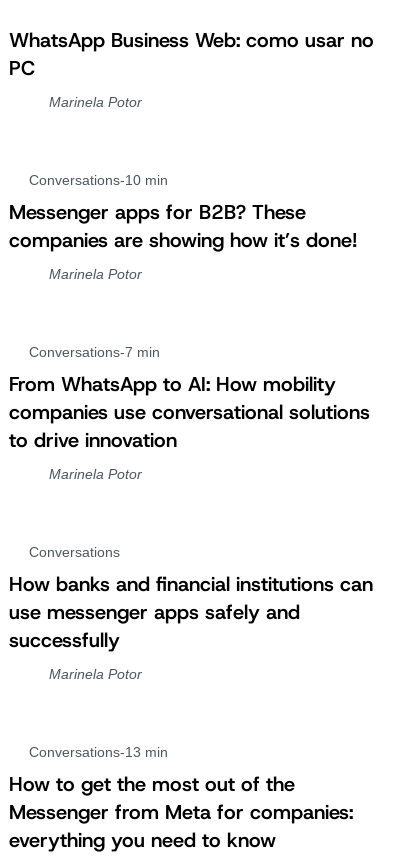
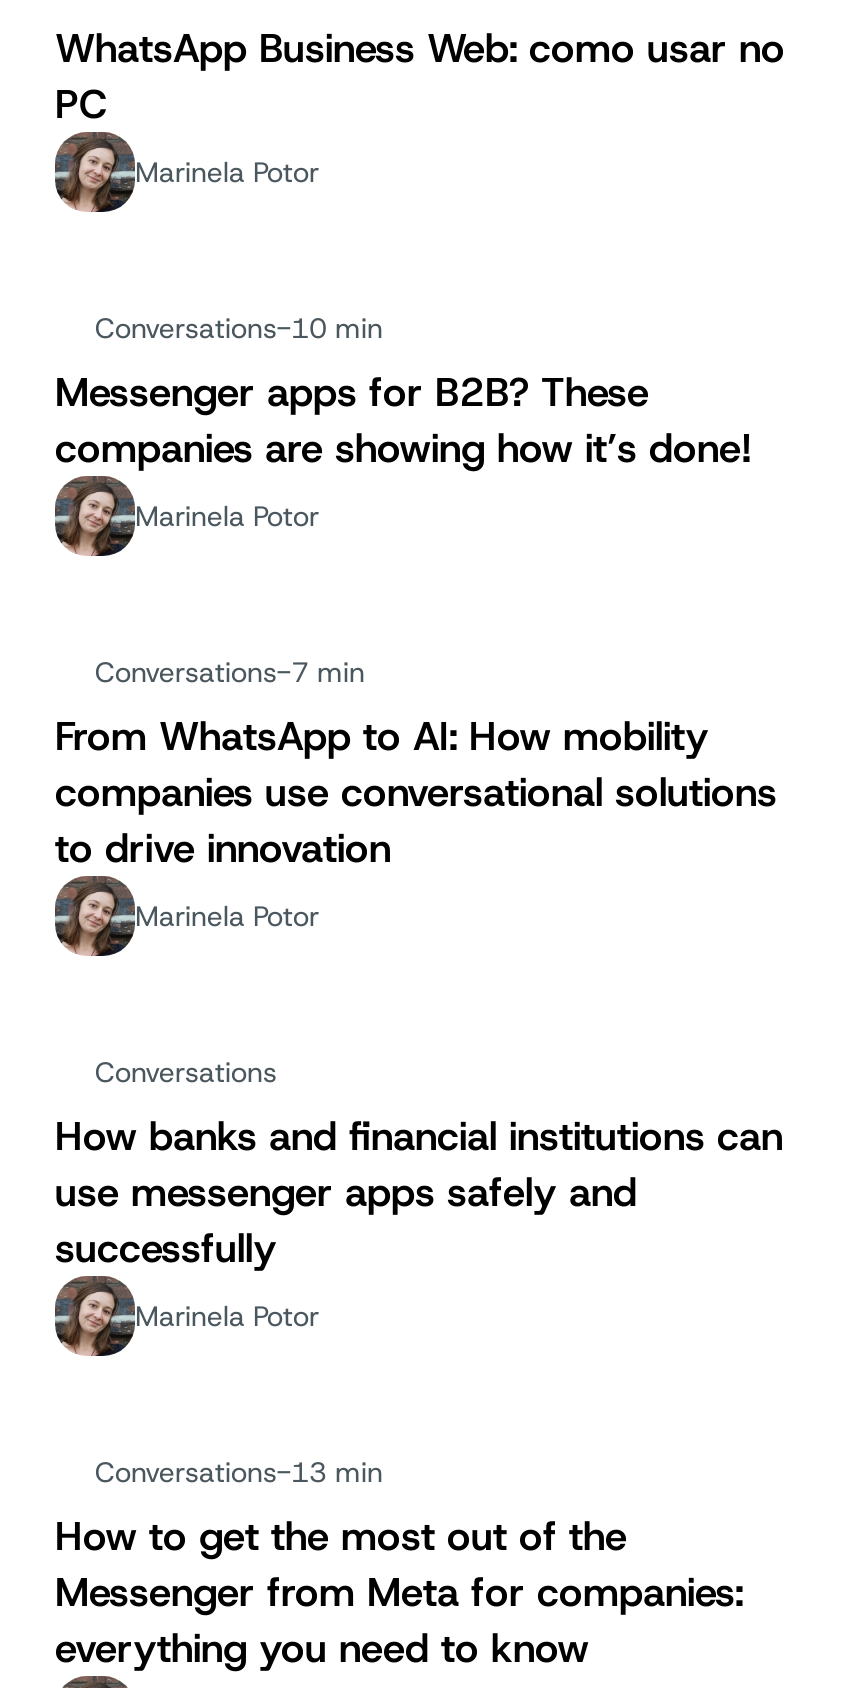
none -> [53,132,135,214] [image]
none -> [53,478,135,558] [image]
none -> [53,878,135,958] [image]
none -> [53,1278,135,1358] [image]

